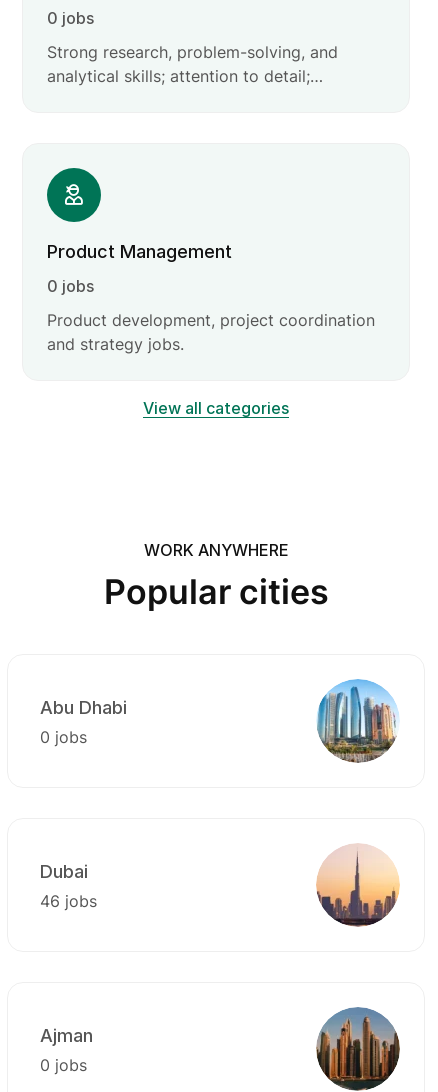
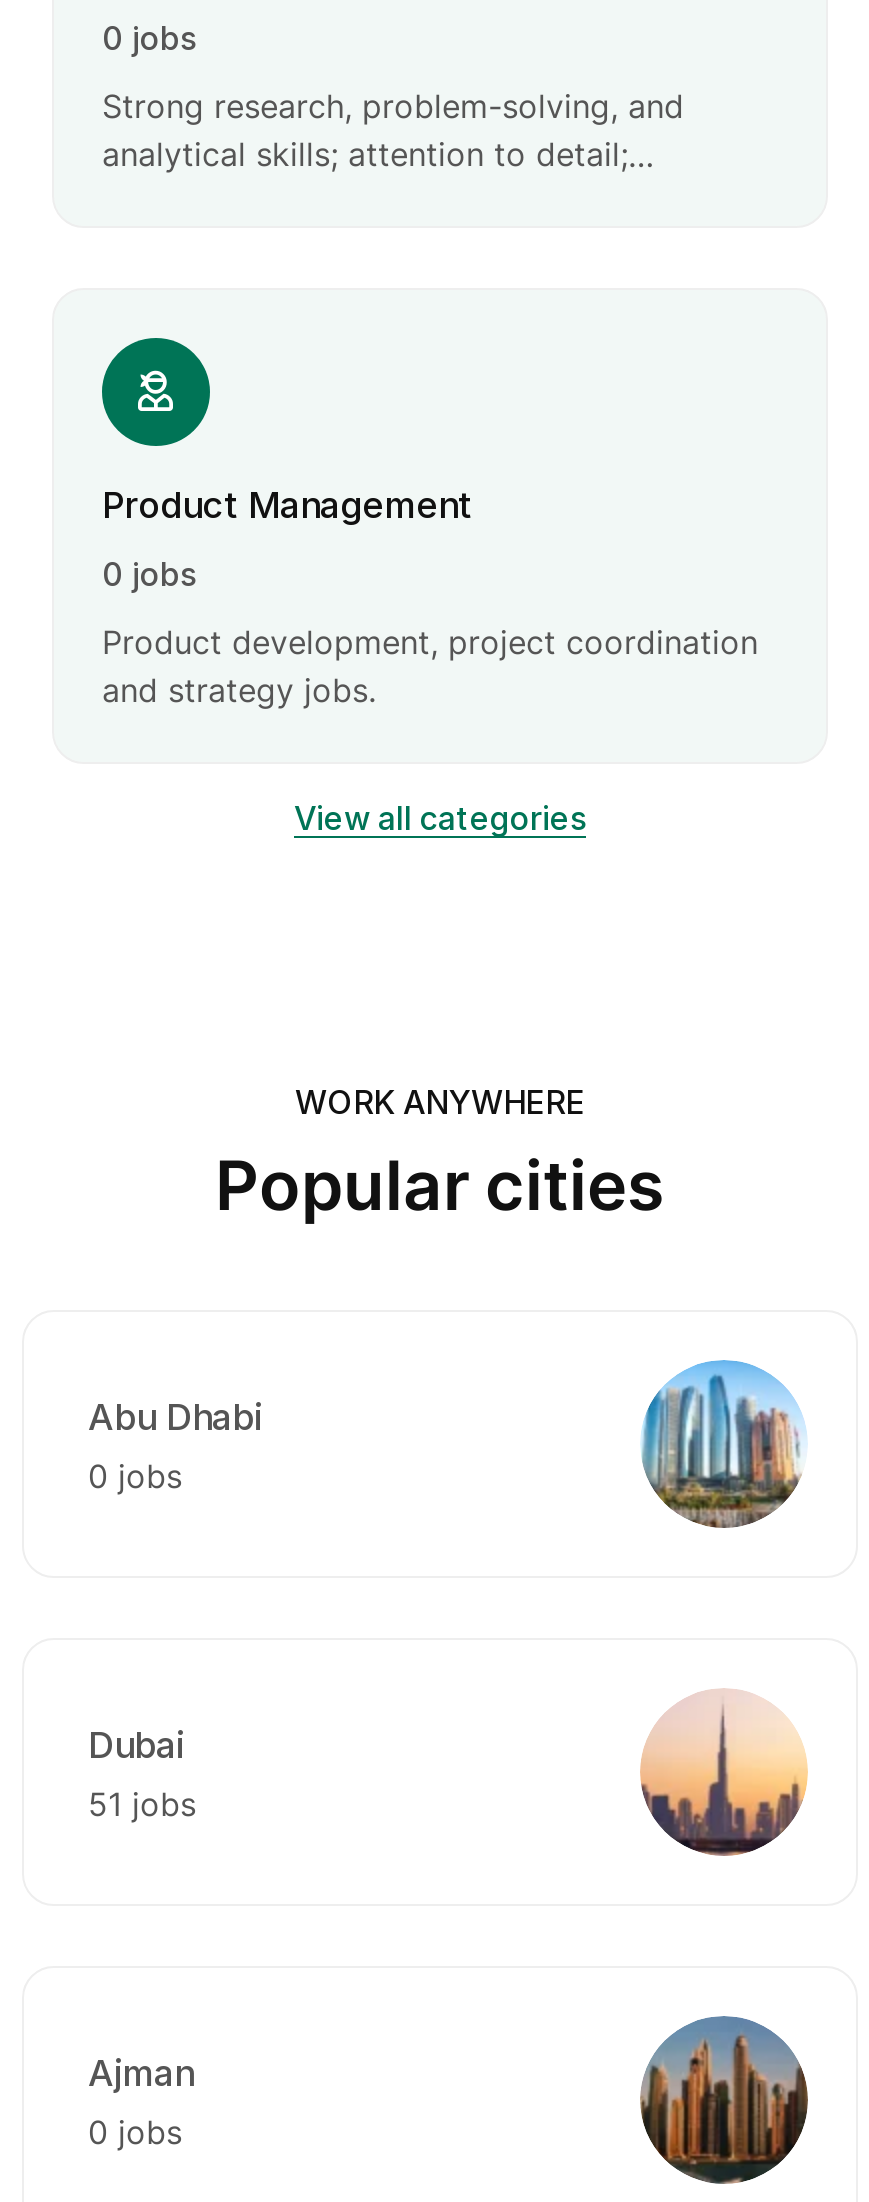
[40,891,97,911] 46 jobs -> [88,1784,196,1824] 51 jobs

